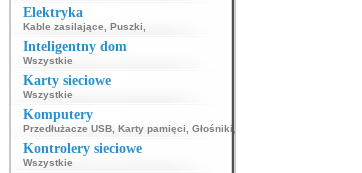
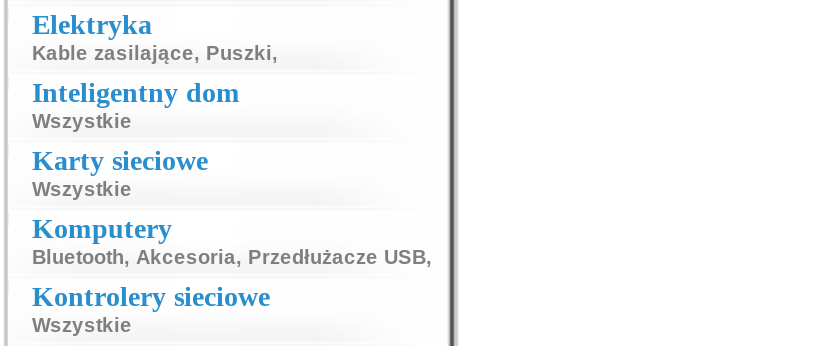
[23,123,236,134] Przedłużacze USB, Karty pamięci, Głośniki, -> [32,246,432,268] Bluetooth, Akcesoria, Przedłużacze USB,

